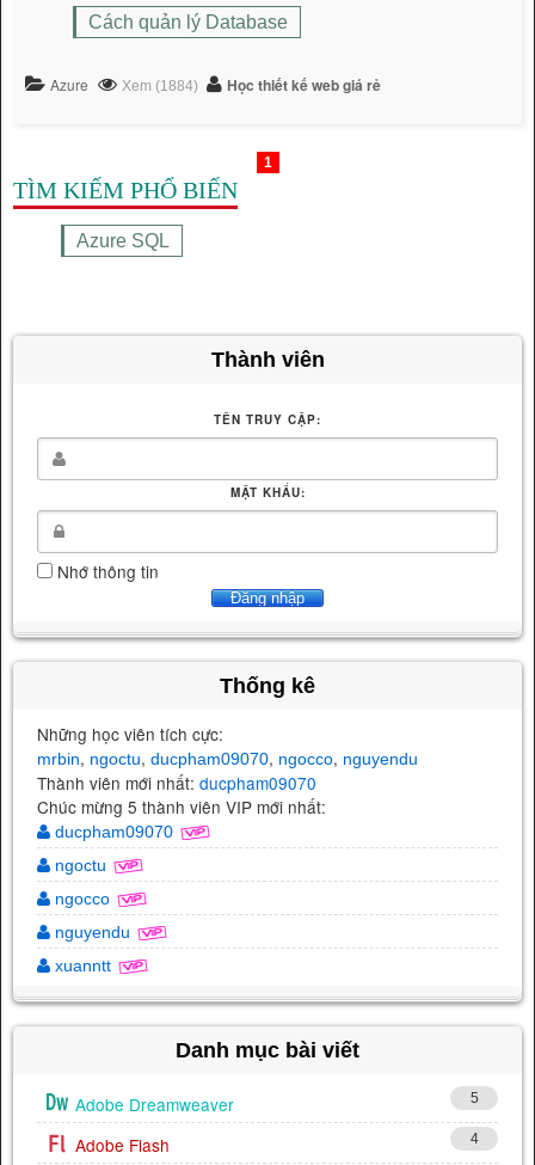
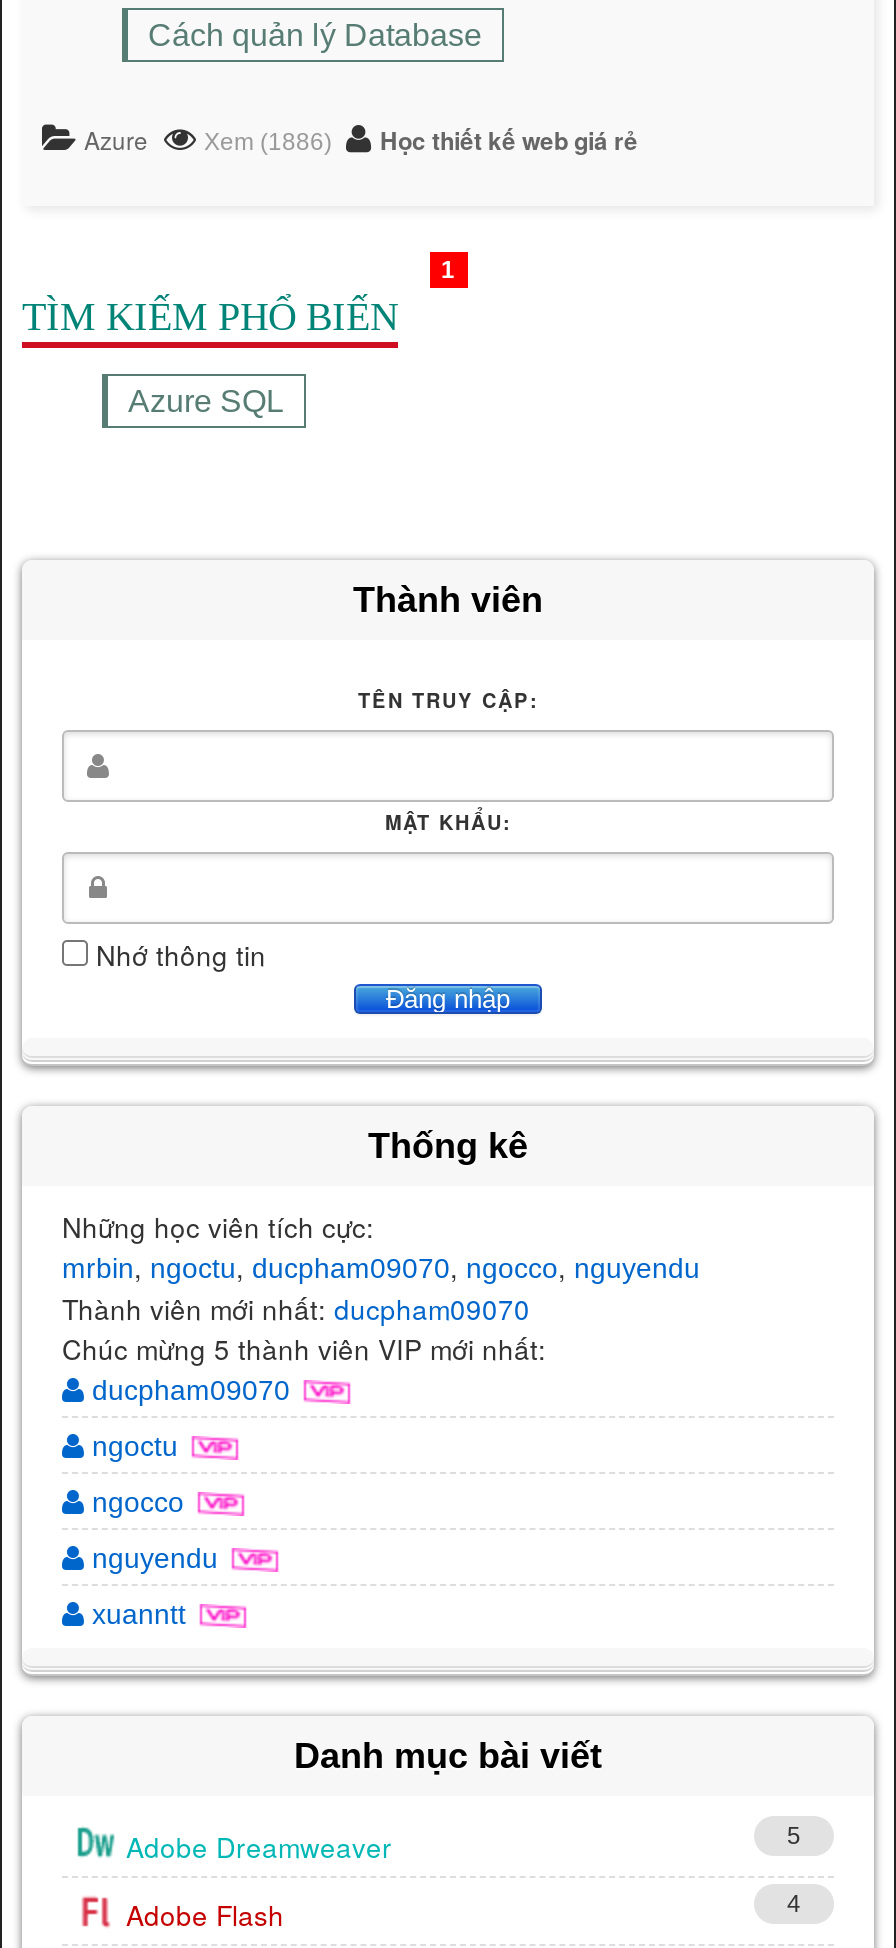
[50,74,381,95] Azure Xem (1884) Học thiết kế web giá rẻ -> [84,122,638,158] Azure Xem (1886) Học thiết kế web giá rẻ

